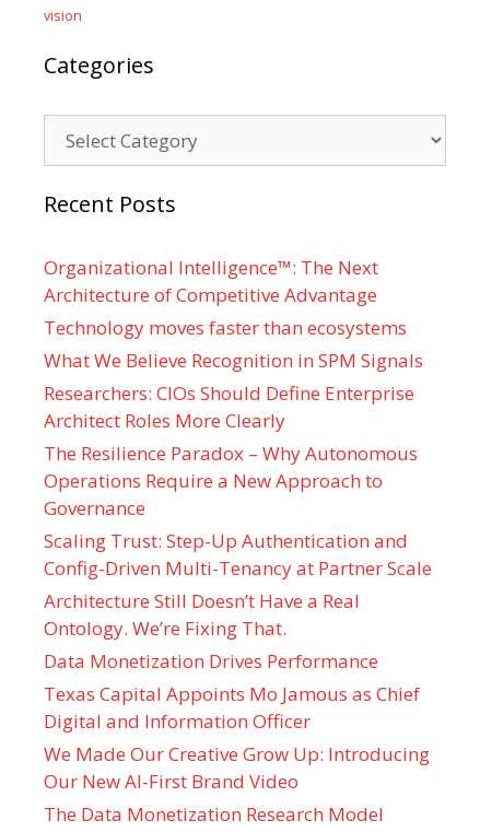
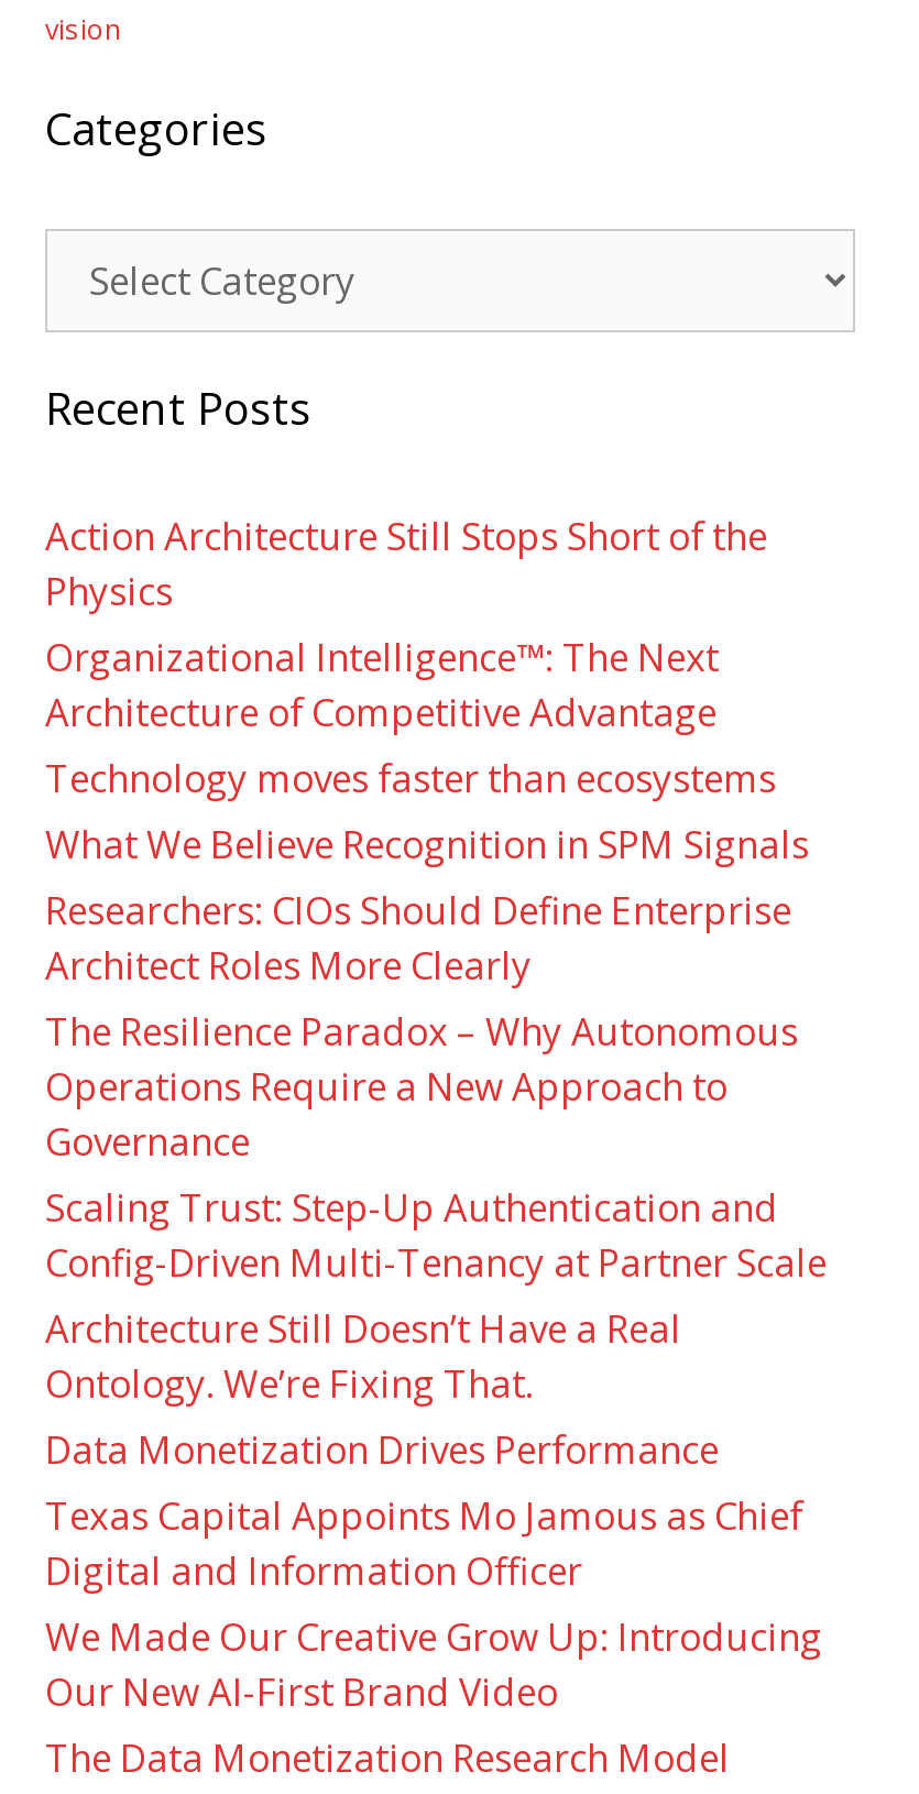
none -> [45,511,767,616] Action Architecture Still Stops Short of the | Physics

